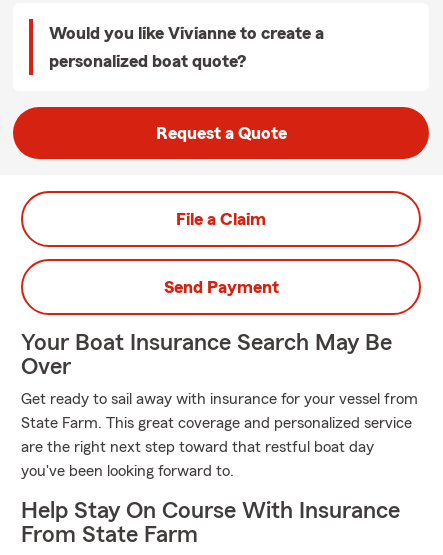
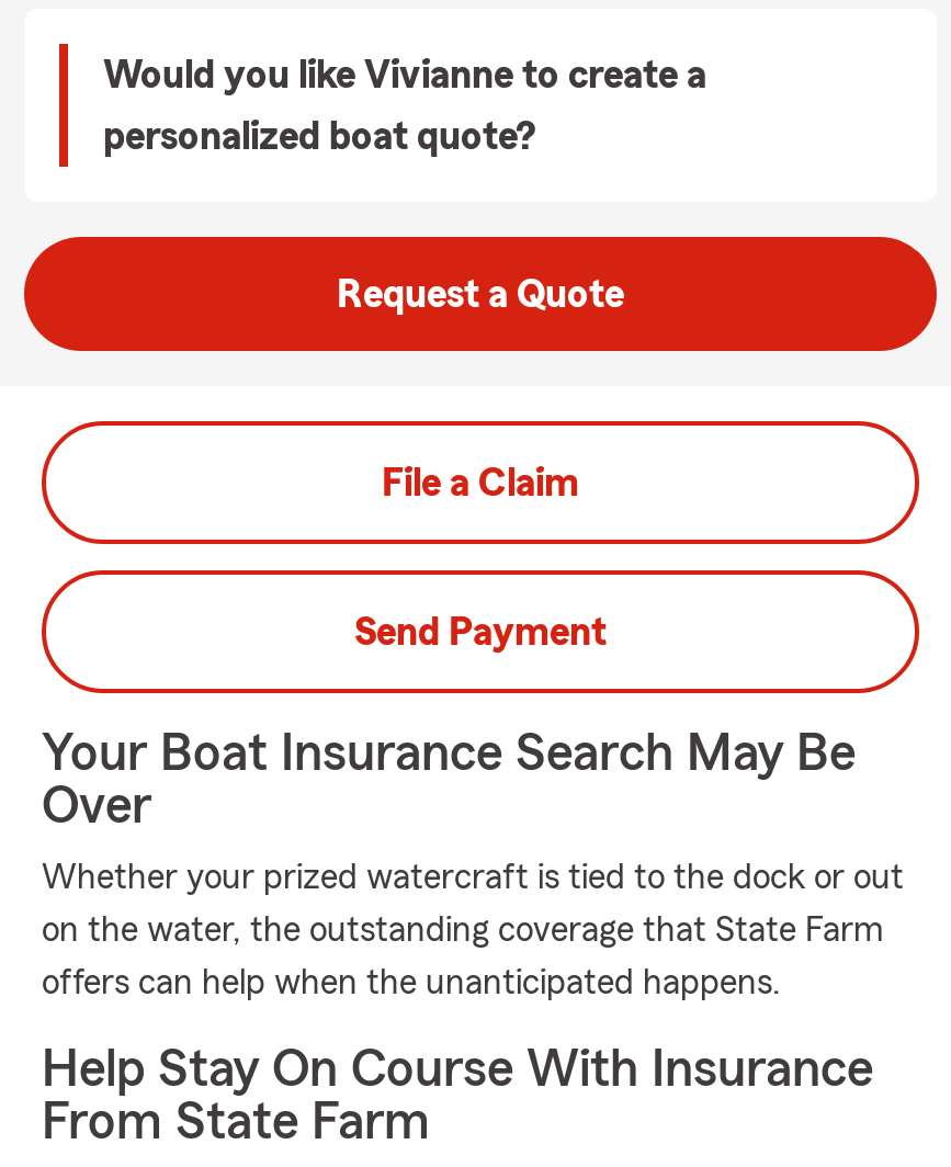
[21,391,418,479] Get ready to sail away with insurance for your vessel from | State Farm. This great coverage and personalized service | are the right next step toward that restful boat day | you've been looking forward to. -> [42,860,904,1000] Whether your prized watercraft is tied to the dock or out | on the water, the outstanding coverage that State Farm | offers can help when the unanticipated happens.

